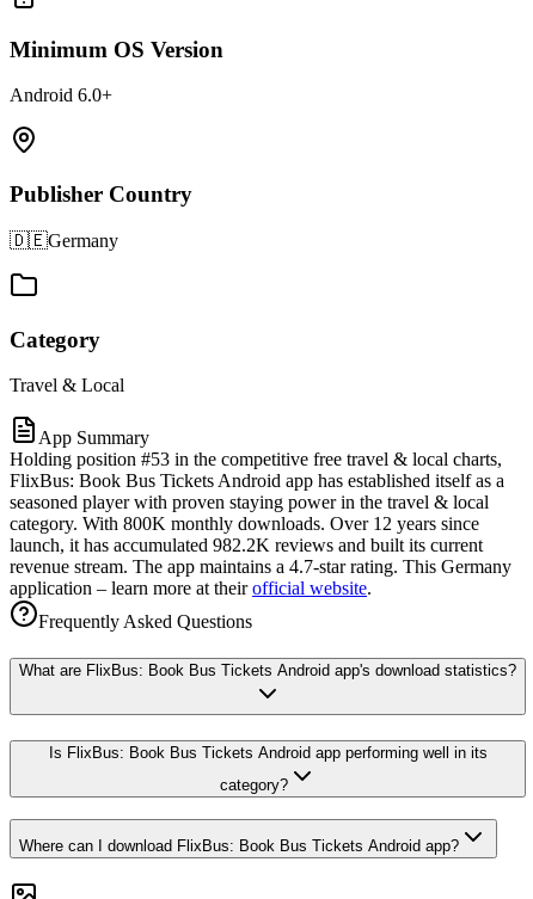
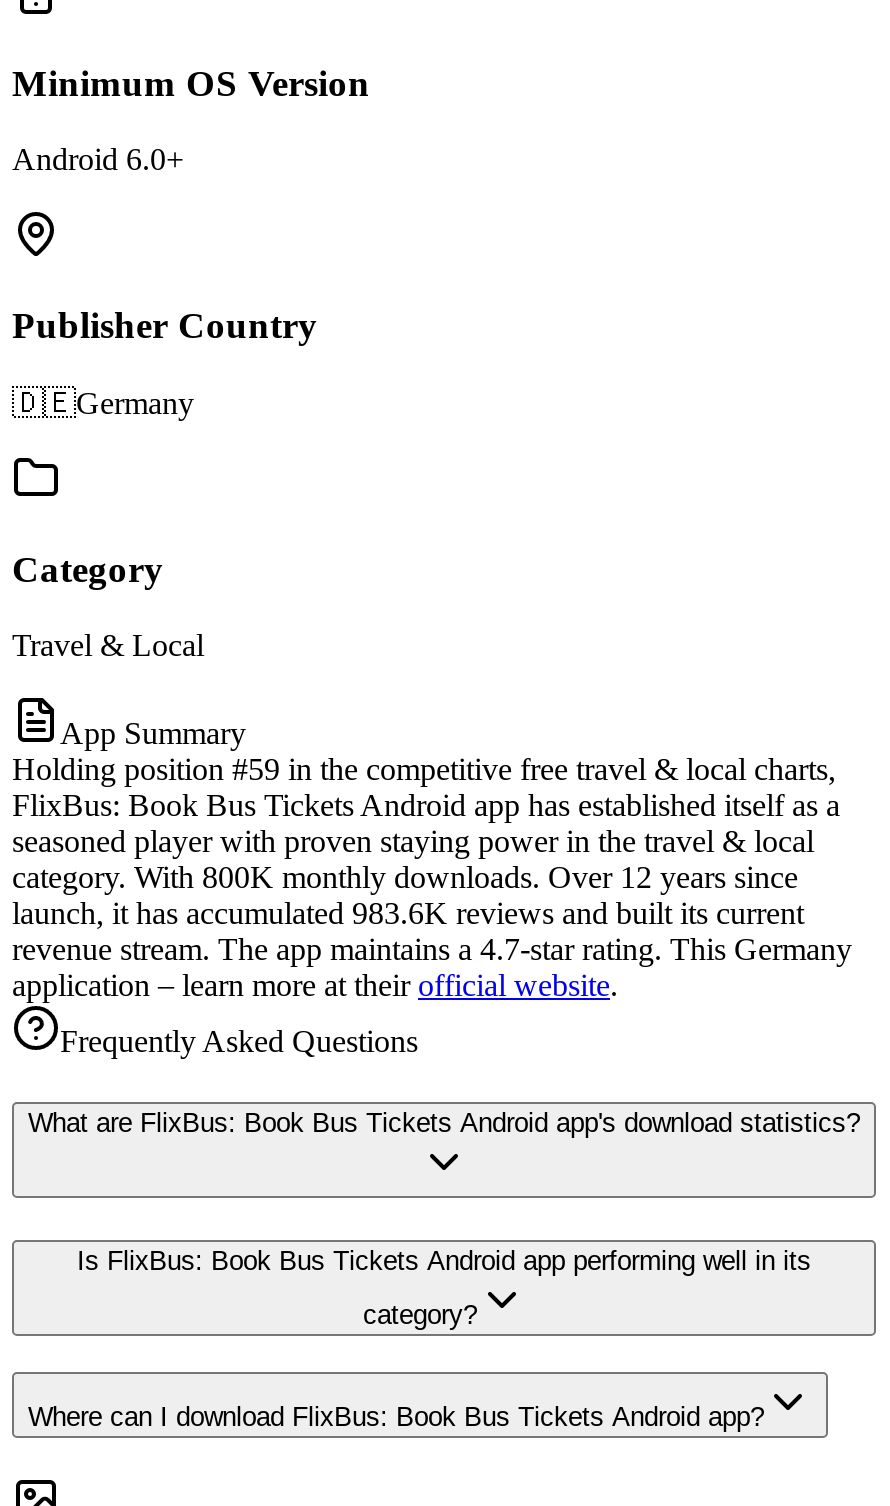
[10,449,502,470] Holding position #53 in the competitive free travel & local charts, -> [12,753,836,787] Holding position #59 in the competitive free travel & local charts,
[10,535,483,556] launch, it has accumulated 982.2K reviews and built its current -> [12,897,804,931] launch, it has accumulated 983.6K reviews and built its current

